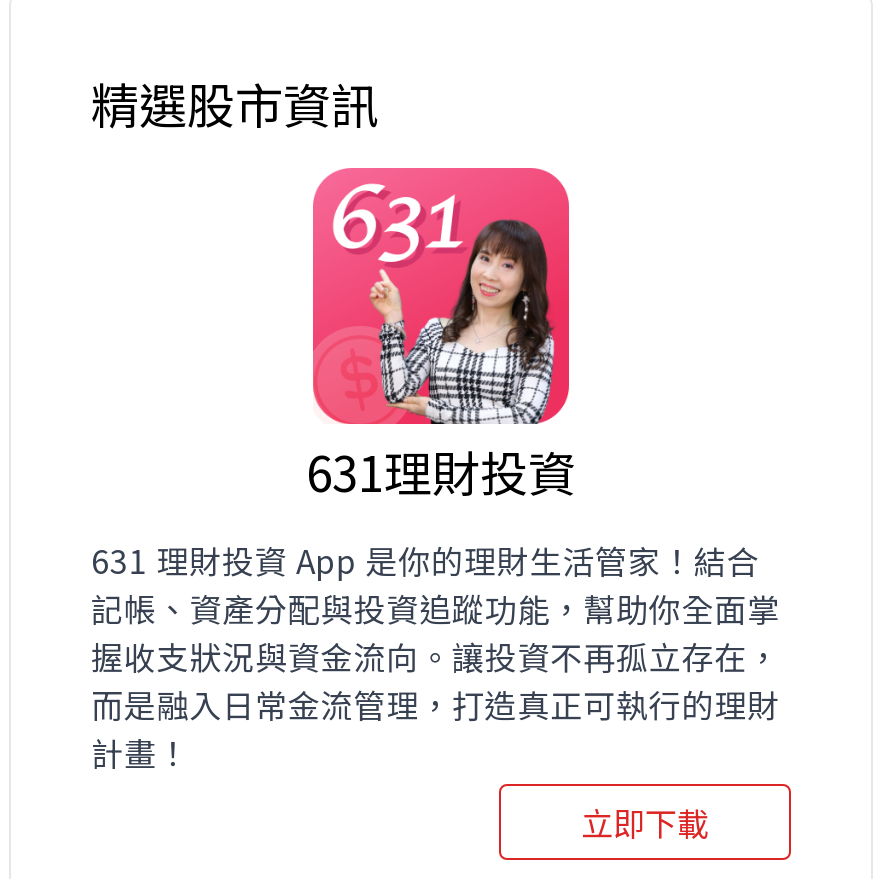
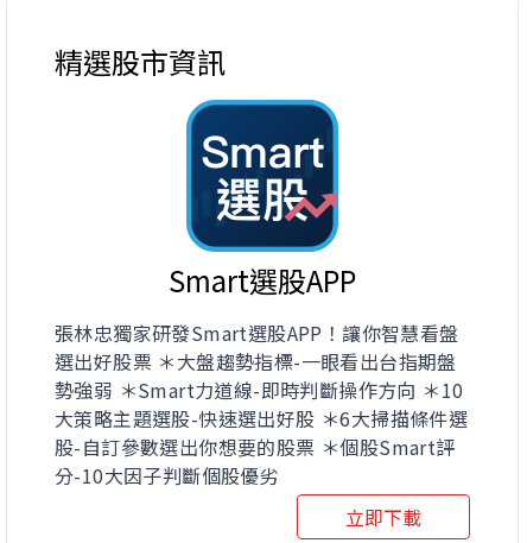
[91,166,780,775] [image] | 631理財投資 | 631 理財投資 App 是你的理財生活管家！結合 | 記帳、資產分配與投資追蹤功能，幫助你全面掌 | 握收支狀況與資金流向。讓投資不再孤立存在， | 而是融入日常金流管理，打造真正可執行的理財 | 計畫！ -> [55,99,468,489] [image] | Smart選股APP | 張林忠獨家研發Smart選股APP！讓你智慧看盤 | 選出好股票 ＊大盤趨勢指標-一眼看出台指期盤 | 勢強弱 ＊Smart力道線-即時判斷操作方向 ＊10 | 大策略主題選股-快速選出好股 ＊6大掃描條件選 | 股-自訂參數選出你想要的股票 ＊個股Smart評 | 分-10大因子判斷個股優劣

